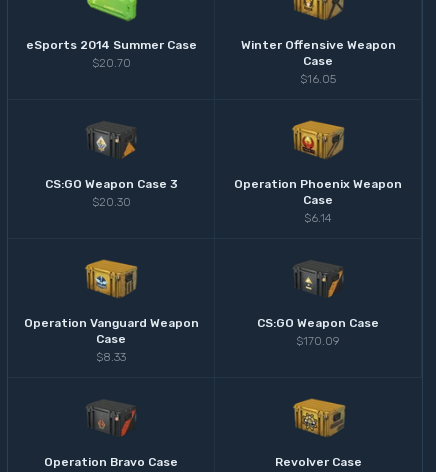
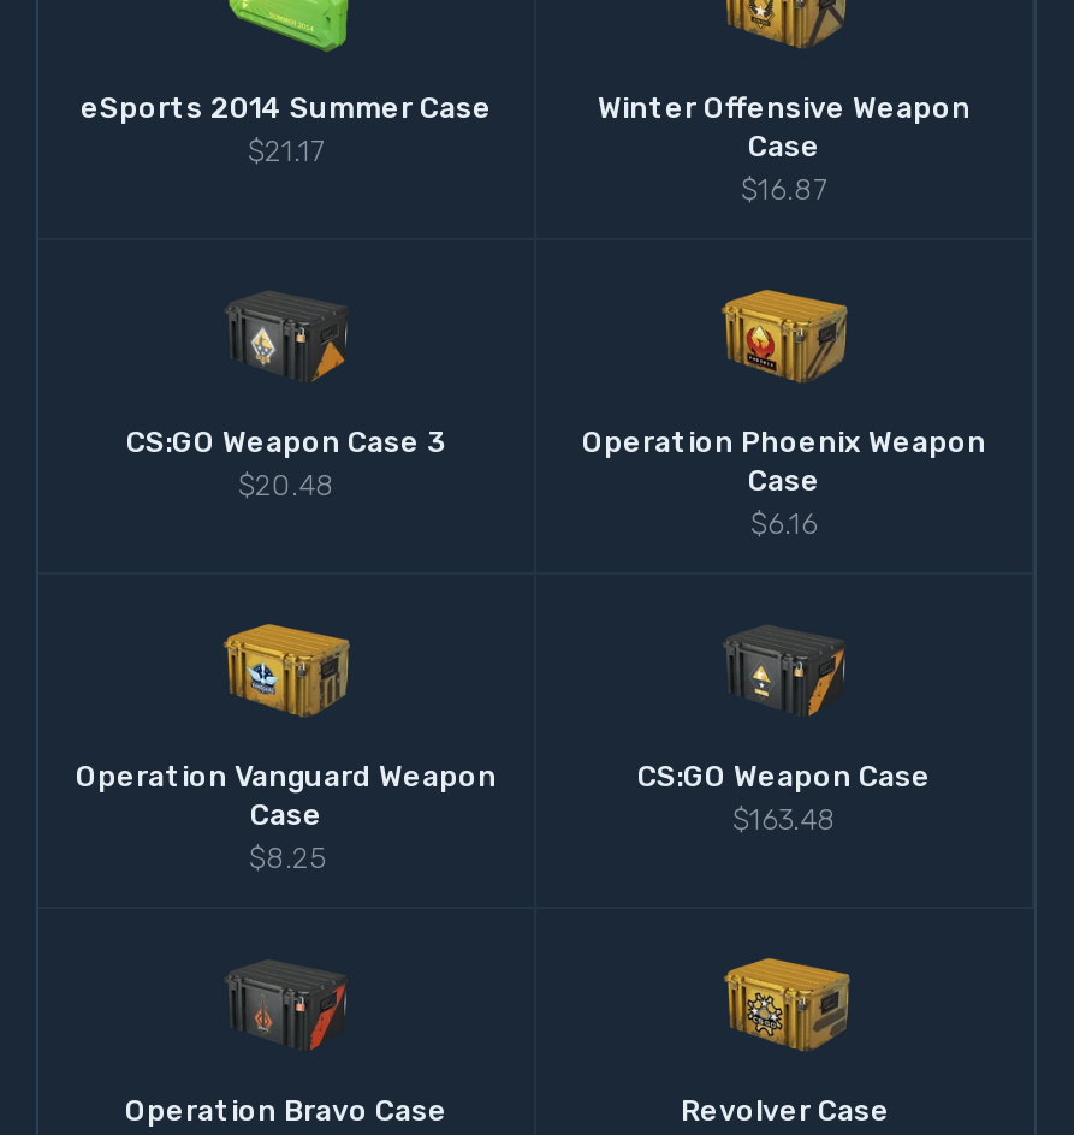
[91,56,130,70] $20.70 -> [248,135,325,168] $21.17
[300,72,336,86] $16.05 -> [741,173,827,207] $16.87
[91,195,130,209] $20.30 -> [238,469,334,503] $20.48
[304,211,332,225] $6.14 -> [750,507,818,541] $6.16
[296,334,340,348] $170.09 -> [732,803,836,837] $163.48
[96,350,126,364] $8.33 -> [249,842,324,875] $8.25

